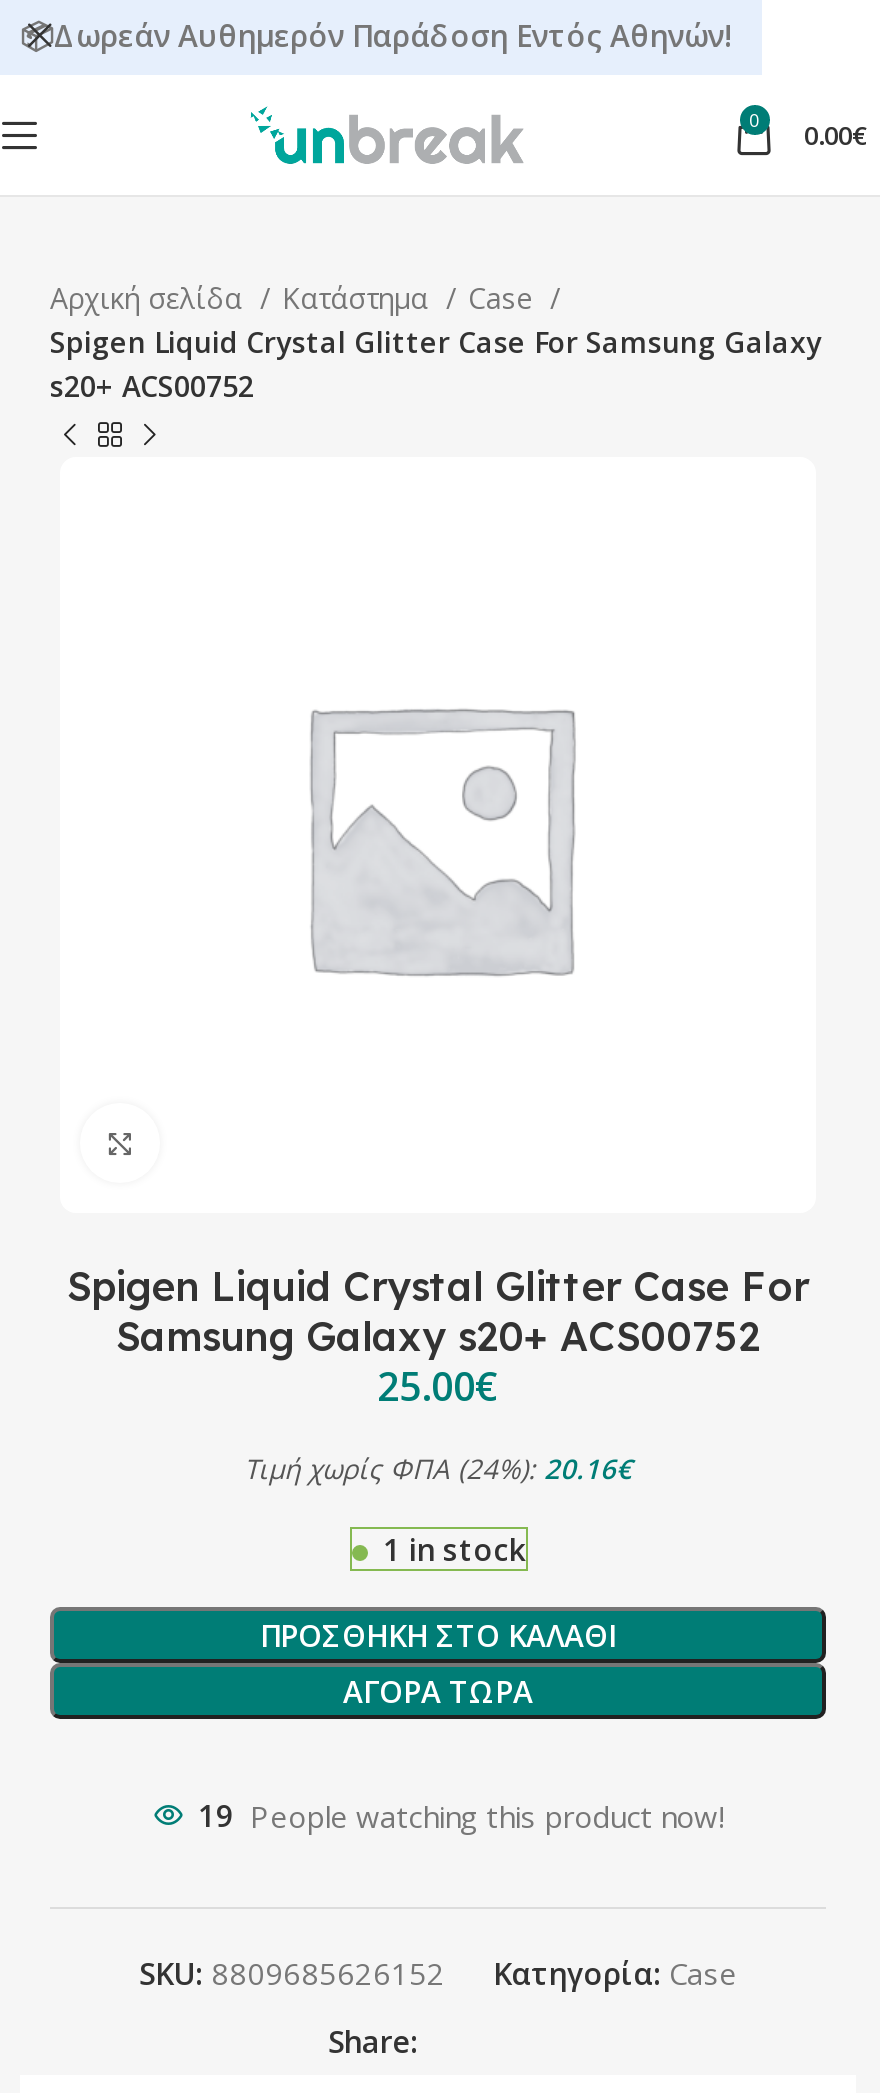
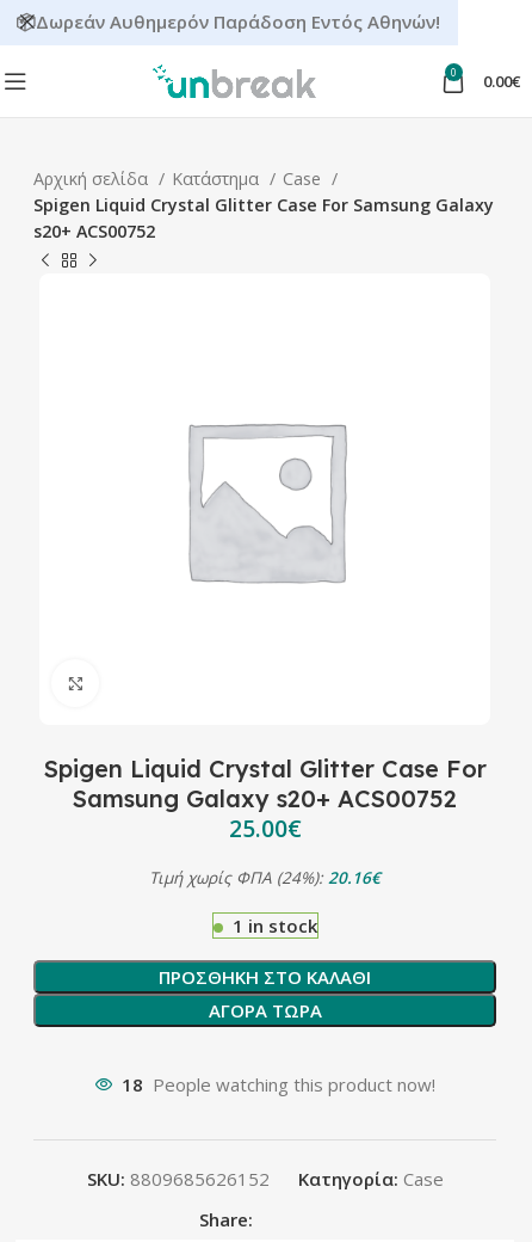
[198,1796,724,1836] 19 People watching this product now! -> [122,1073,435,1097] 18 People watching this product now!

